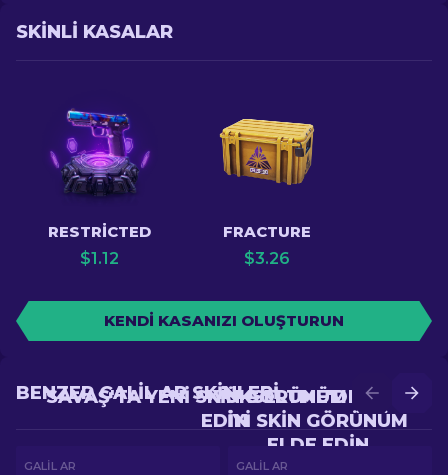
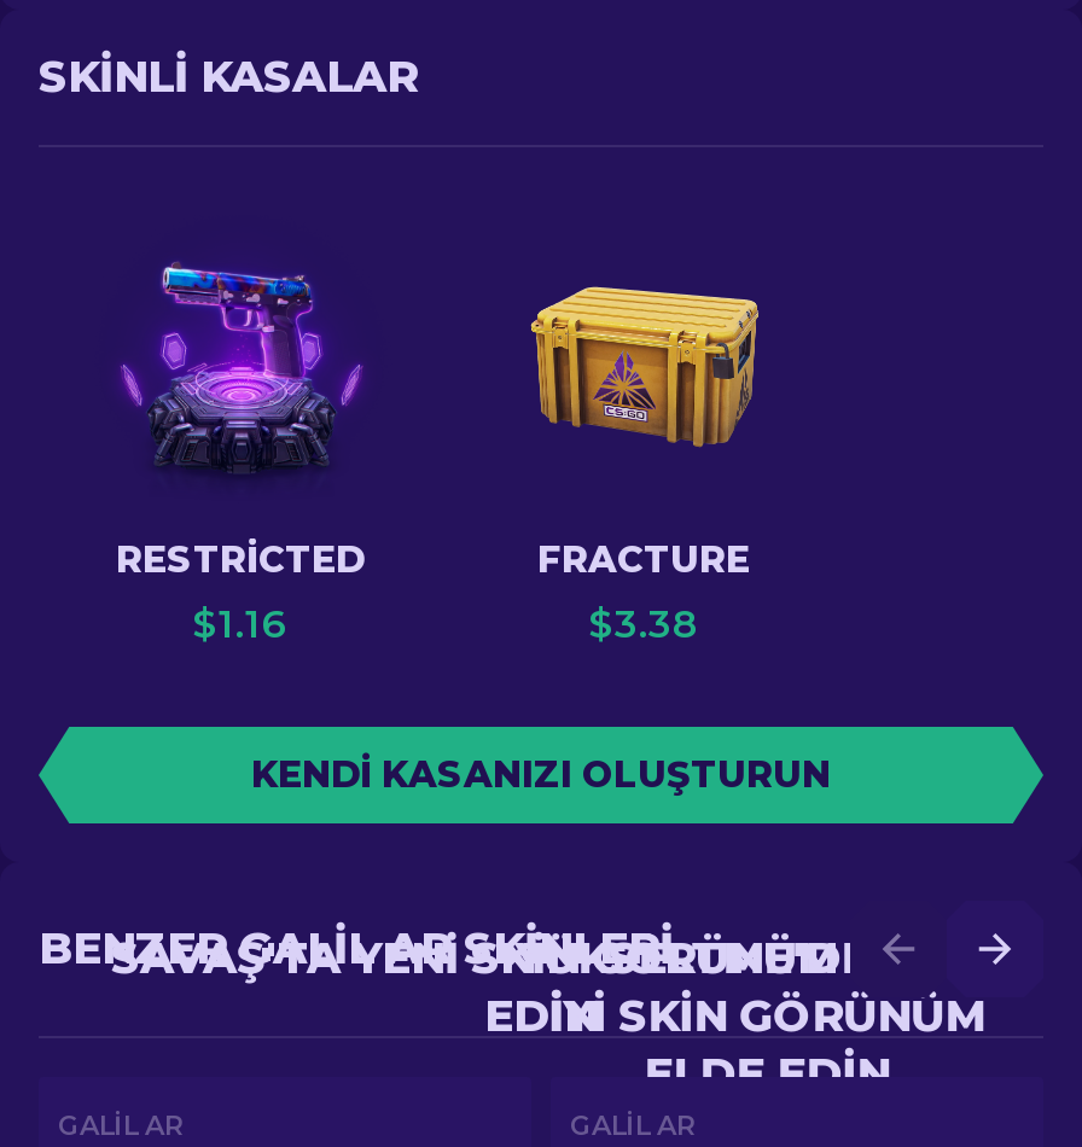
[80,249,119,268] $1.12 -> [192,601,289,647] $1.16
[243,249,289,268] $3.26 -> [588,601,699,647] $3.38

